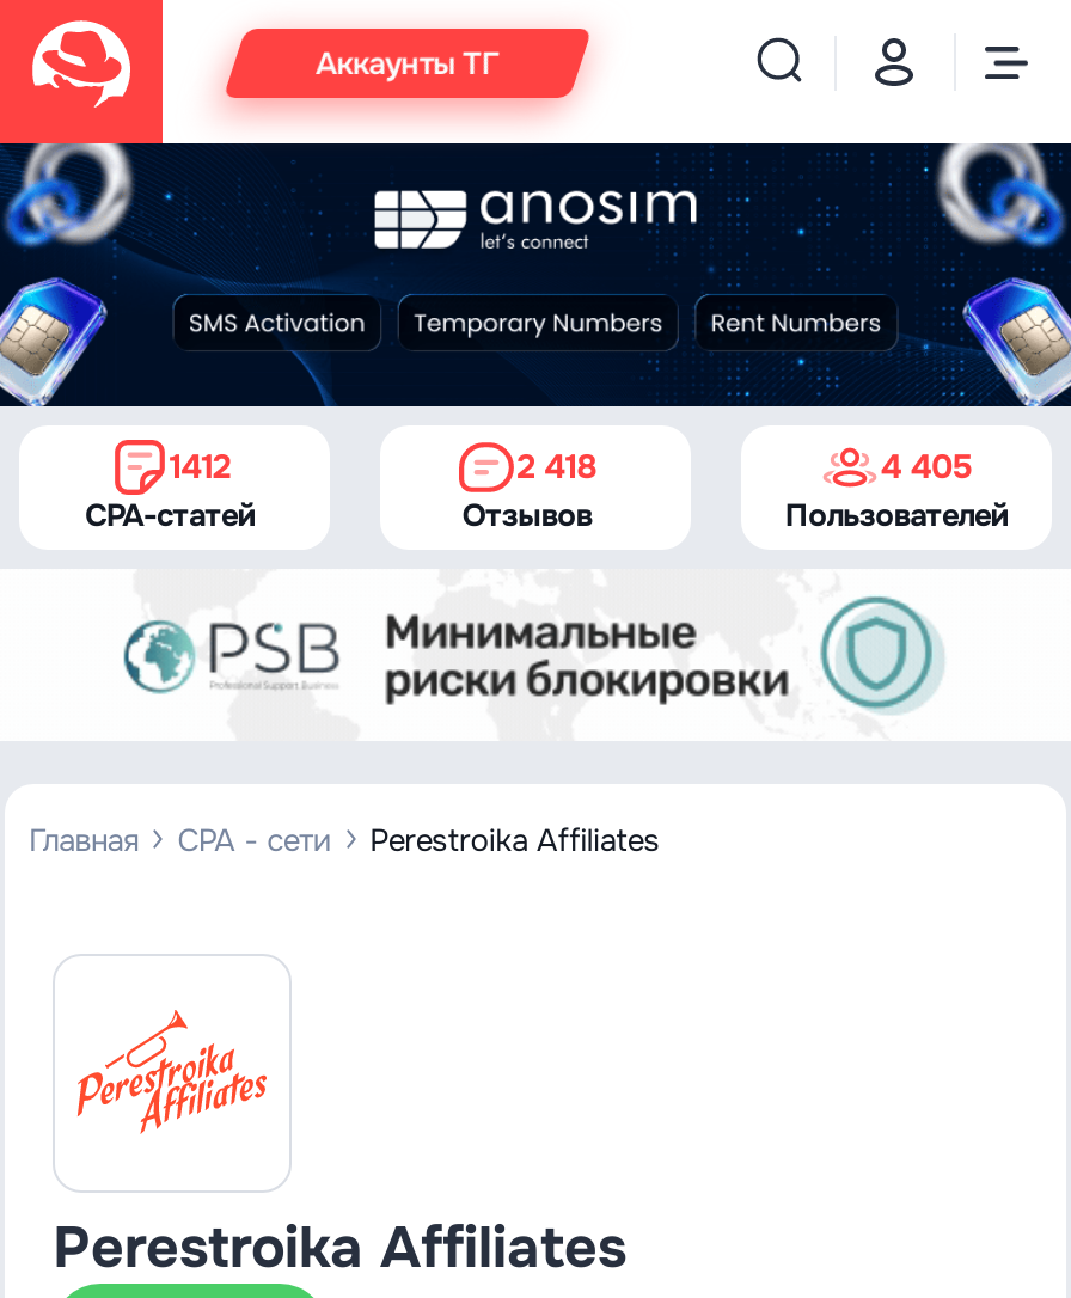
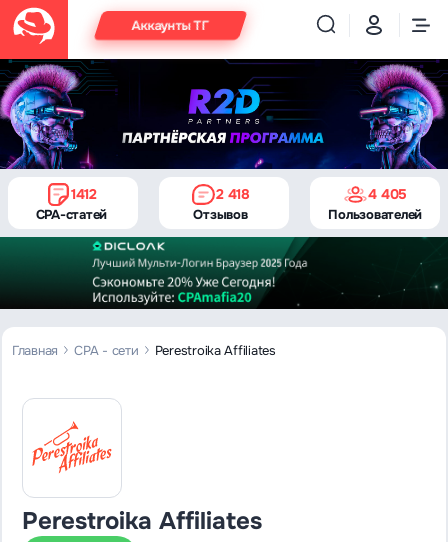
[7,141,1064,409] [image] -> [3,58,445,170] [image]
[7,569,1064,741] [image] -> [3,236,445,310] [image]

